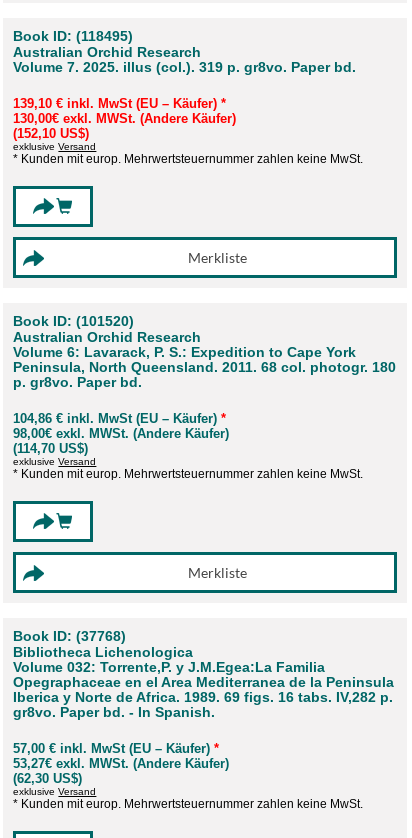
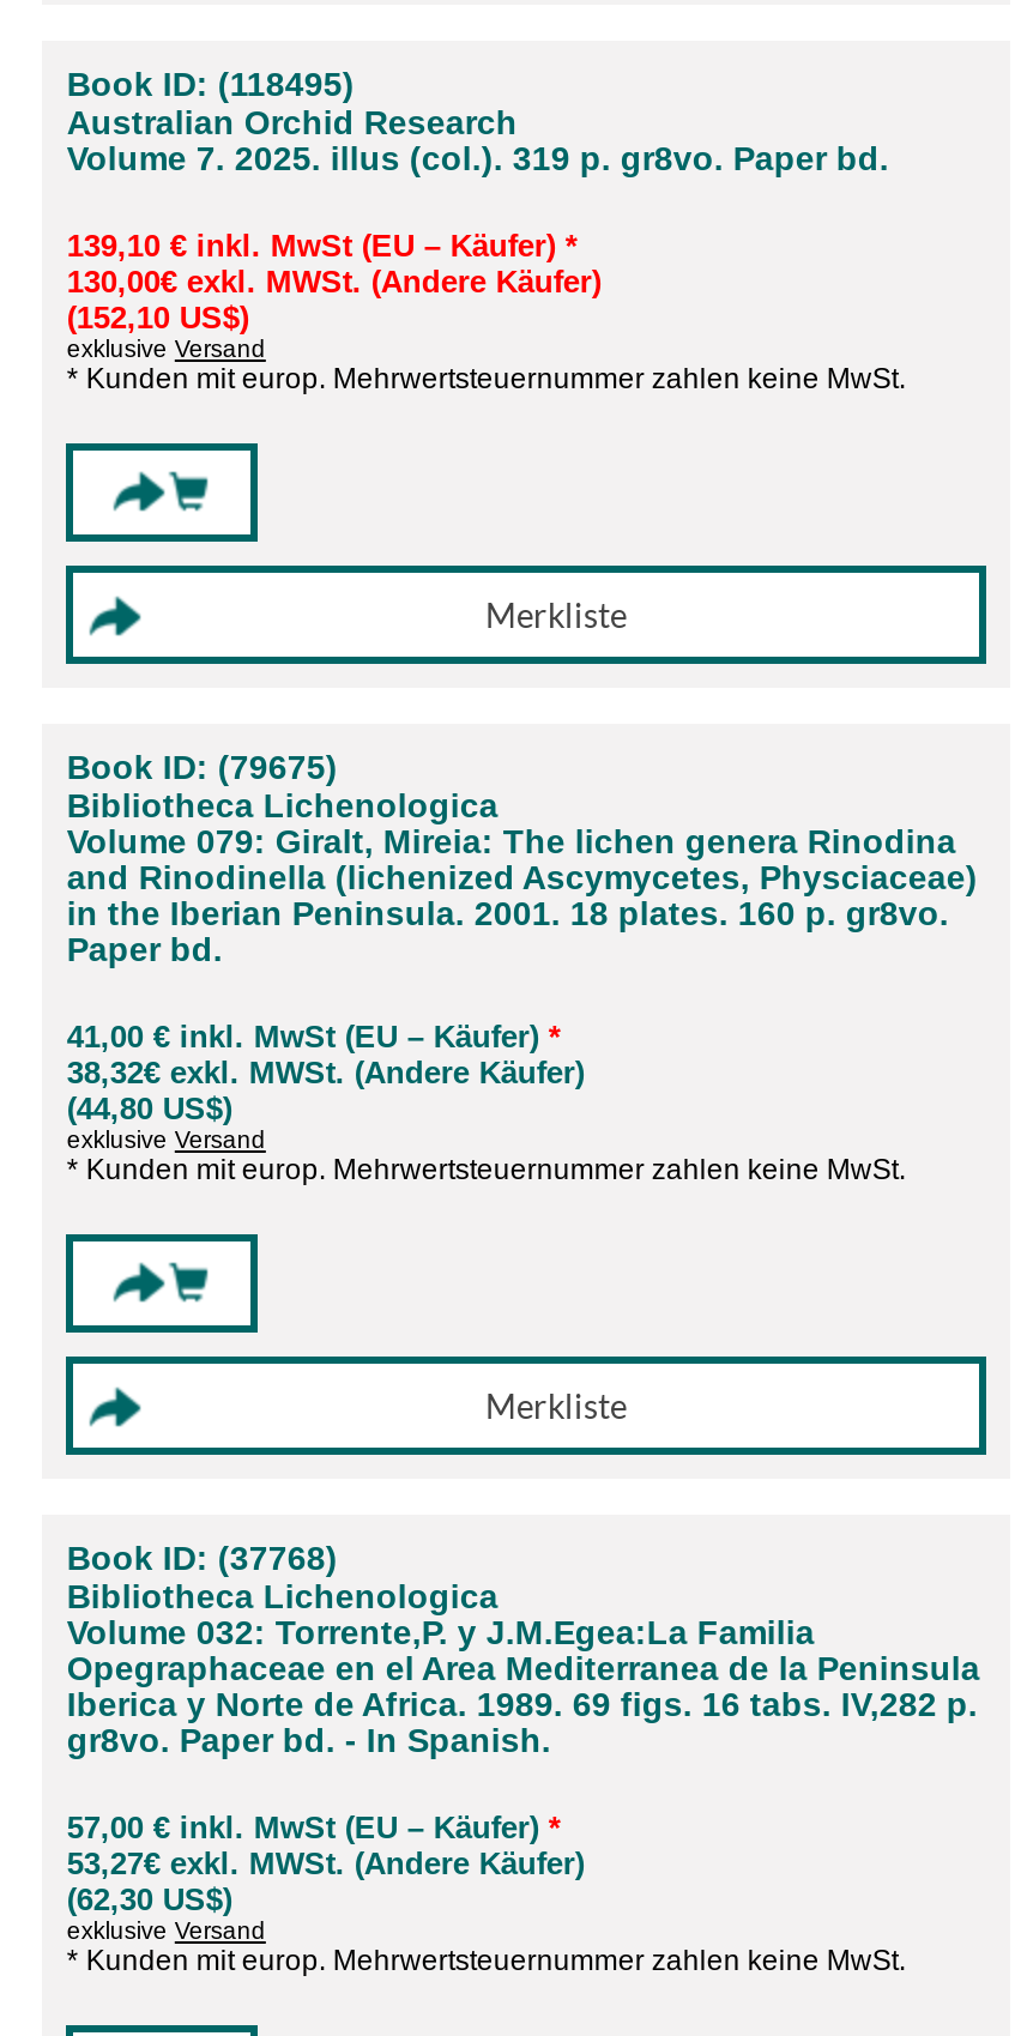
[13,313,396,390] Book ID: (101520) | Australian Orchid Research | Volume 6: Lavarack, P. S.: Expedition to Cape York | Peninsula, North Queensland. 2011. 68 col. photogr. 180 | p. gr8vo. Paper bd. -> [67,749,978,969] Book ID: (79675) | Bibliotheca Lichenologica | Volume 079: Giralt, Mireia: The lichen genera Rinodina | and Rinodinella (lichenized Ascymycetes, Physciaceae) | in the Iberian Peninsula. 2001. 18 plates. 160 p. gr8vo. | Paper bd.
[13,411,229,456] 104,86 € inkl. MwSt (EU – Käufer) * | 98,00€ exkl. MWSt. (Andere Käufer) | (114,70 US$) -> [67,1018,585,1127] 41,00 € inkl. MwSt (EU – Käufer) * | 38,32€ exkl. MWSt. (Andere Käufer) | (44,80 US$)

